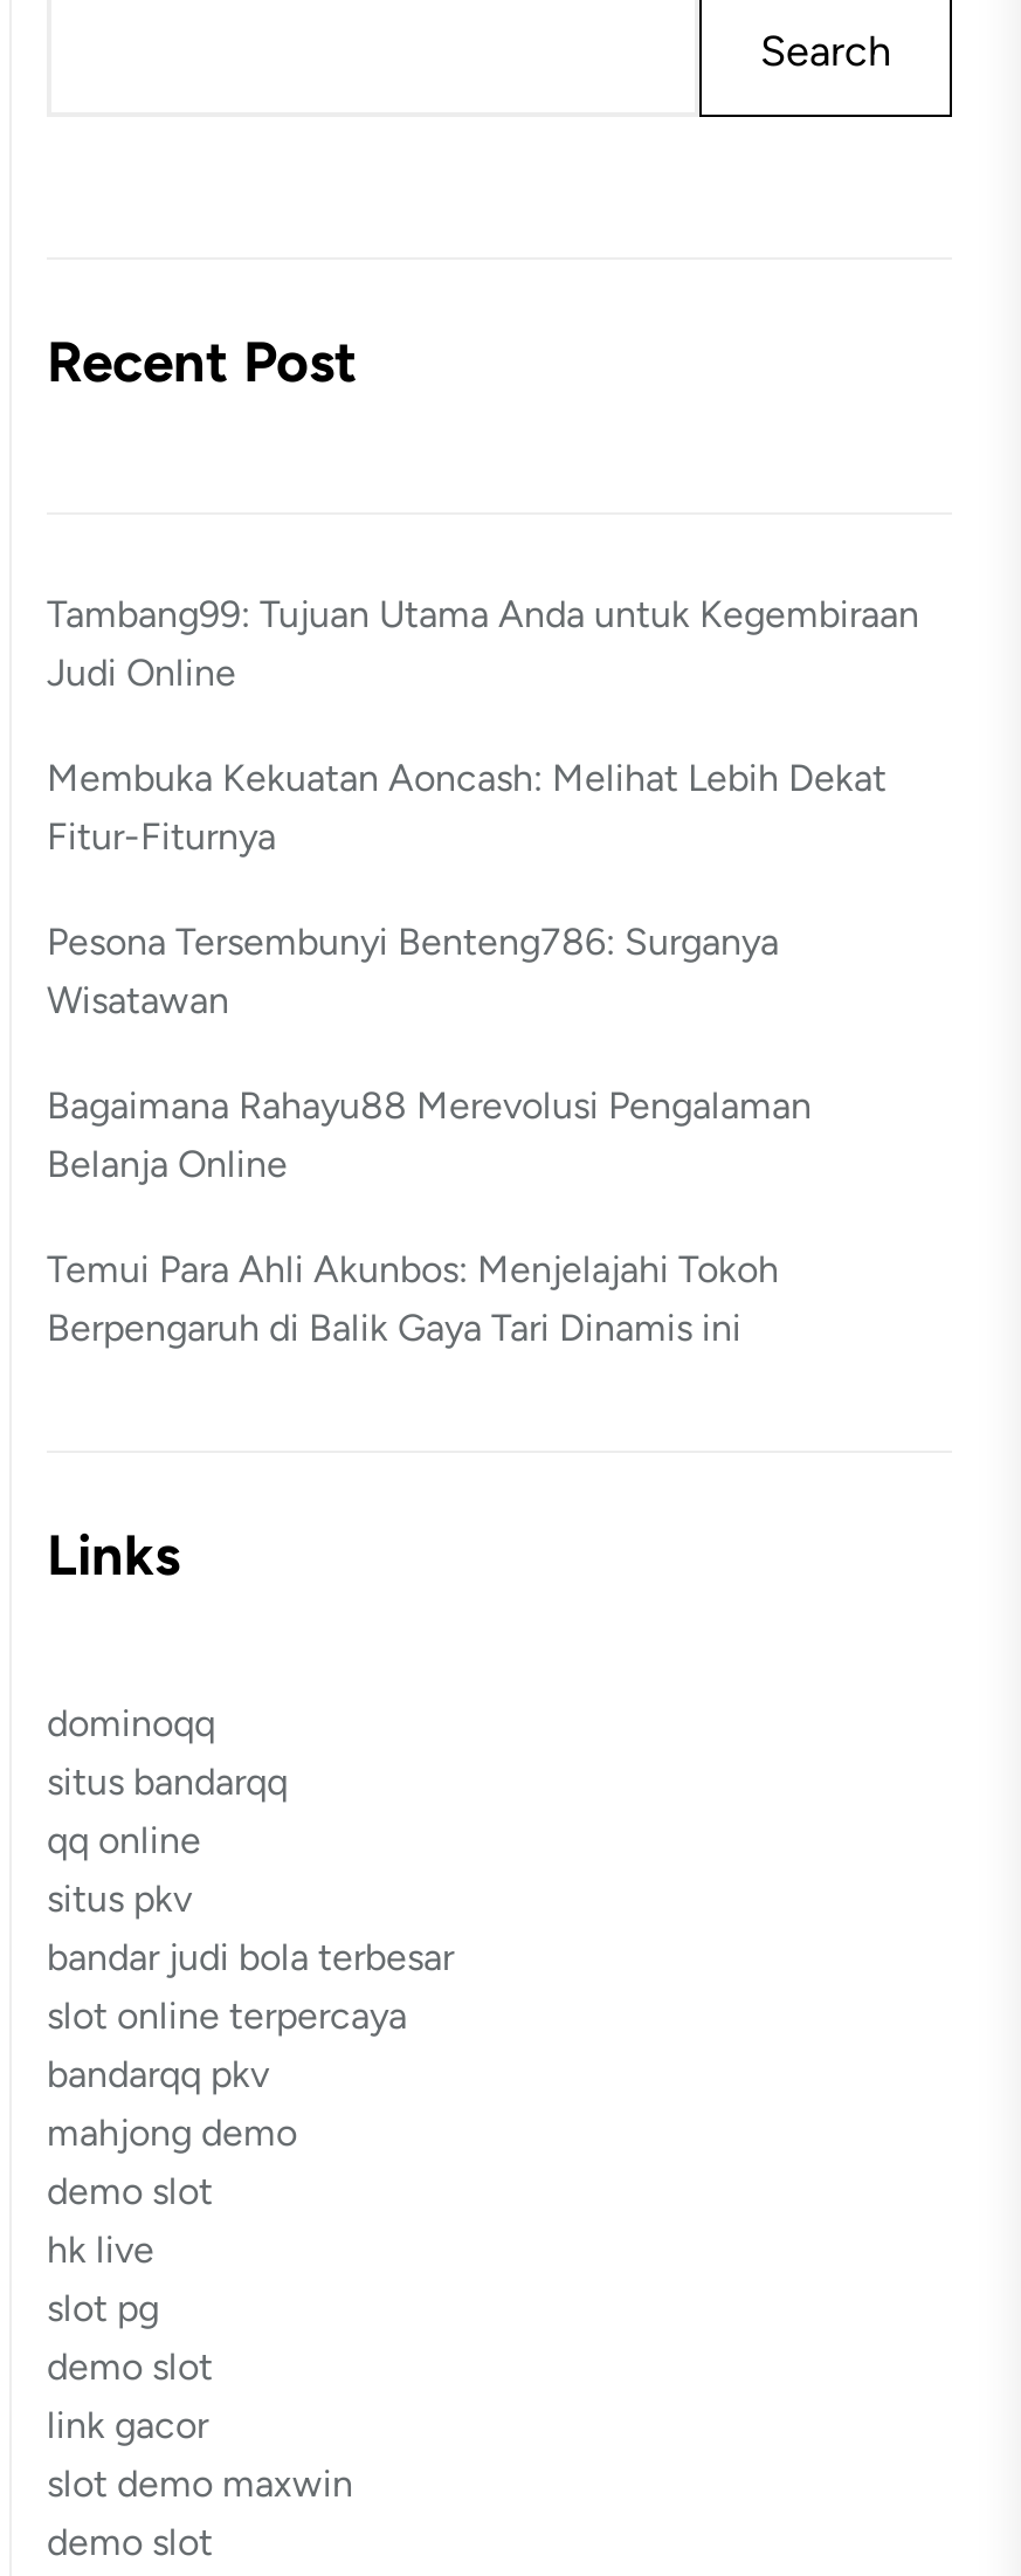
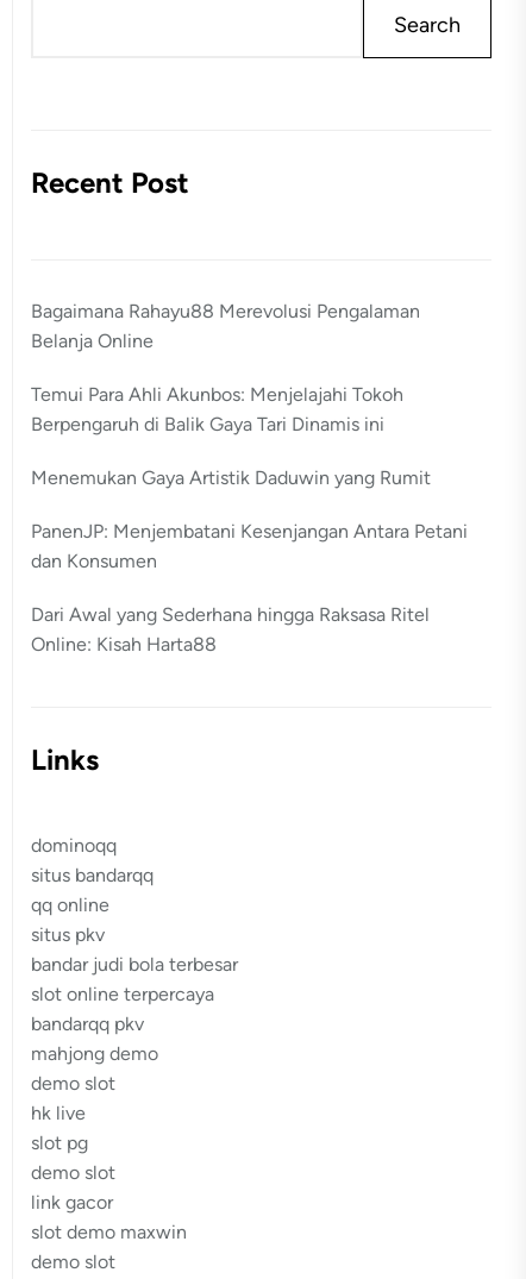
[47,593,919,1023] Tambang99: Tujuan Utama Anda untuk Kegembiraan | Judi Online | Membuka Kekuatan Aoncash: Melihat Lebih Dekat | Fitur-Fiturnya | Pesona Tersembunyi Benteng786: Surganya | Wisatawan -> none
moved [47,1084,812,1351] -> [31,300,420,436]: Bagaimana Rahayu88 Merevolusi Pengalaman | Belanja Online | Temui Para Ahli Akunbos: Menjelajahi Tokoh | Berpengaruh di Balik Gaya Tari Dinamis ini
none -> [31,467,468,656] Menemukan Gaya Artistik Daduwin yang Rumit | PanenJP: Menjembatani Kesenjangan Antara Petani | dan Konsumen | Dari Awal yang Sederhana hingga Raksasa Ritel | Online: Kisah Harta88

